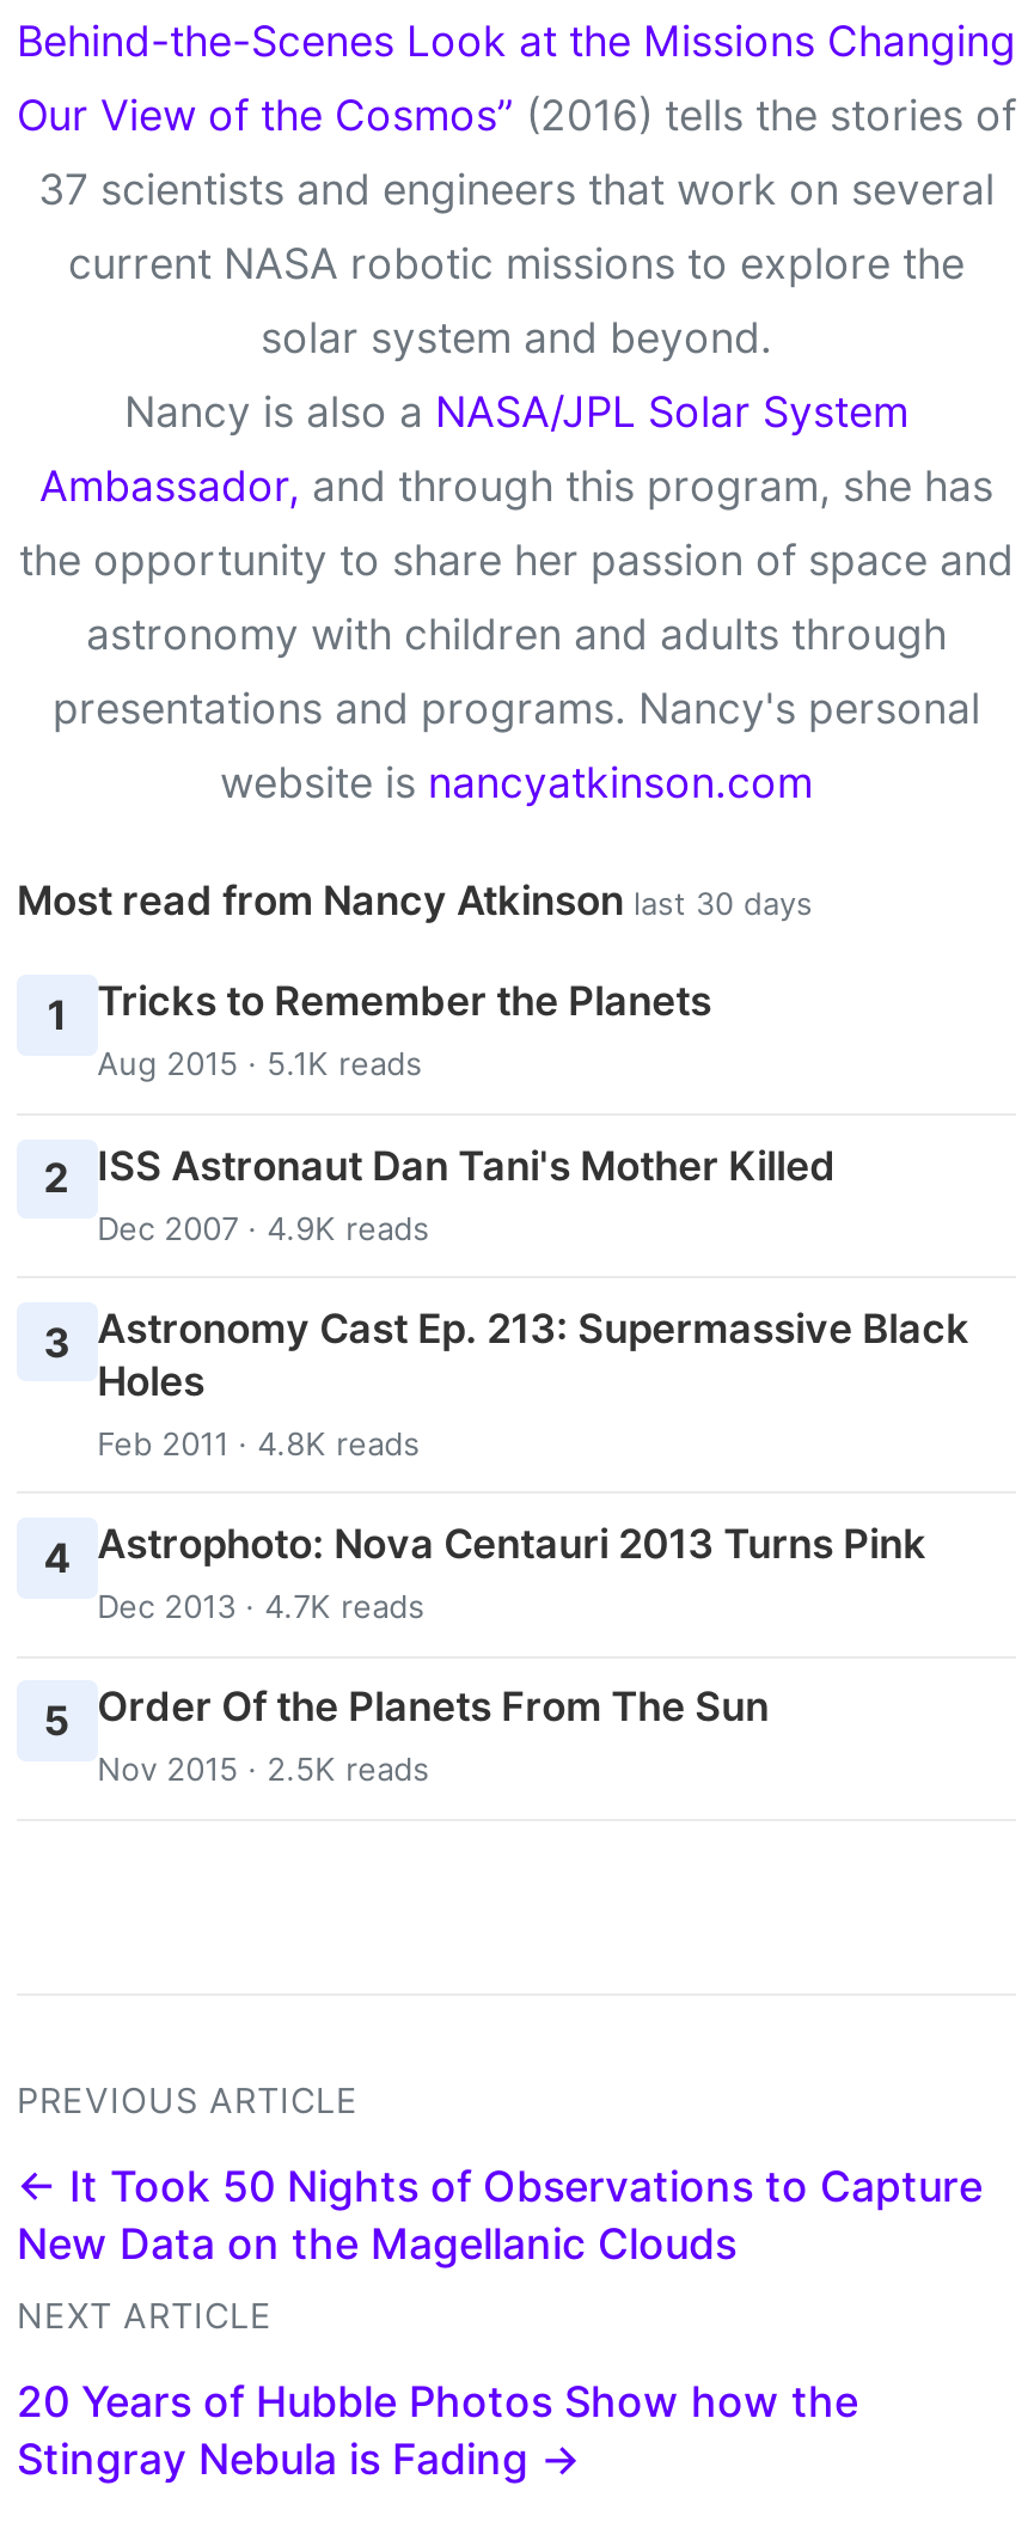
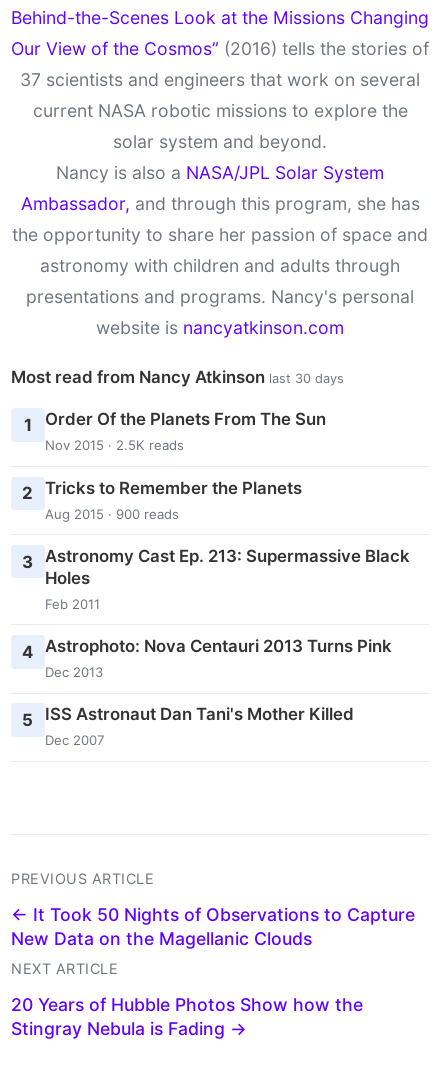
[97,978,711,1083] Tricks to Remember the Planets | Aug 2015 · 5.1K reads -> [45,409,326,453] Order Of the Planets From The Sun | Nov 2015 · 2.5K reads
[44,1141,836,1246] 2 ISS Astronaut Dan Tani's Mother Killed | Dec 2007 · 4.9K reads -> [22,478,302,522] 2 Tricks to Remember the Planets | Aug 2015 · 900 reads
[97,1424,420,1462] Feb 2011 · 4.8K reads -> [45,596,100,612] Feb 2011
[97,1587,425,1625] Dec 2013 · 4.7K reads -> [45,664,103,680] Dec 2013
[44,1683,769,1788] 5 Order Of the Planets From The Sun | Nov 2015 · 2.5K reads -> [22,704,354,748] 5 ISS Astronaut Dan Tani's Mother Killed | Dec 2007

